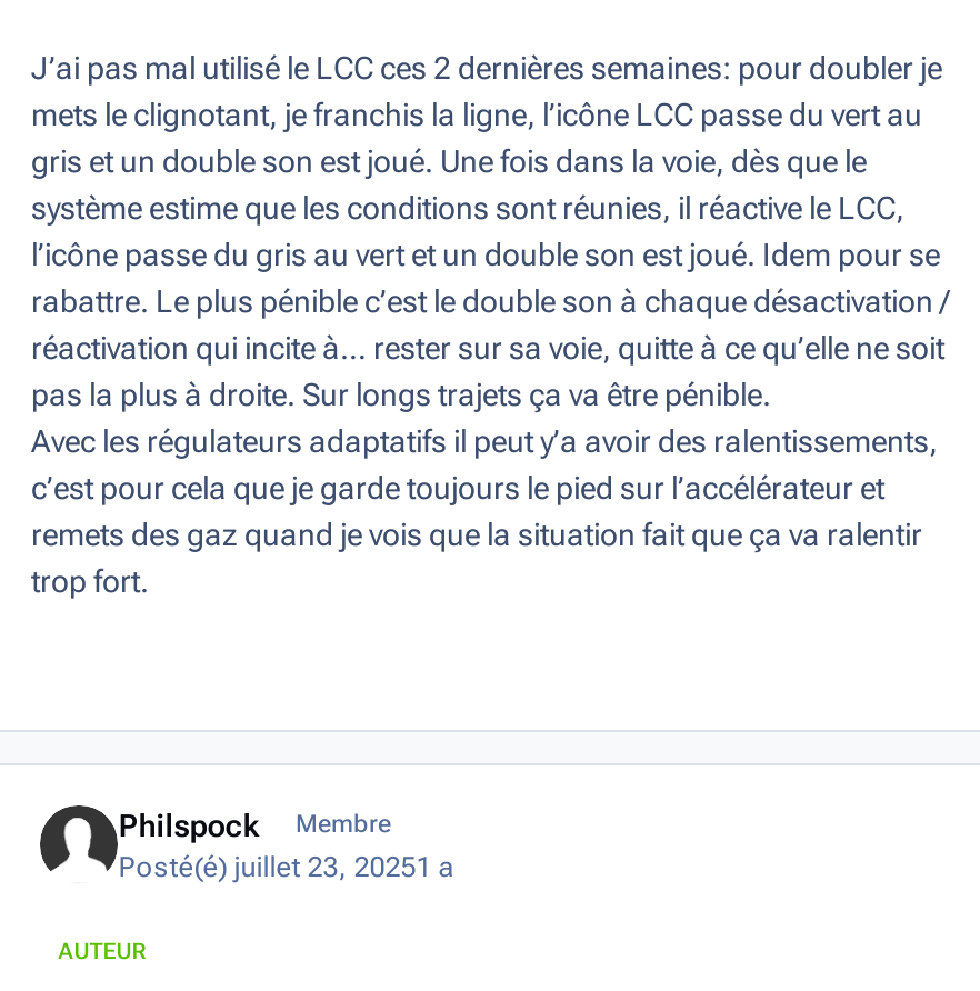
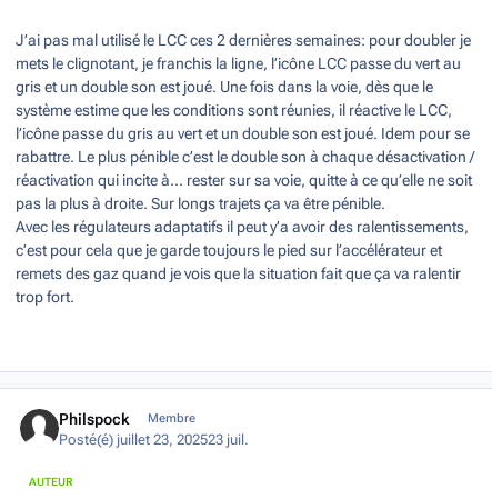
[118,850,454,883] Posté(é) juillet 23, 20251 a -> [59,431,249,447] Posté(é) juillet 23, 202523 juil.

